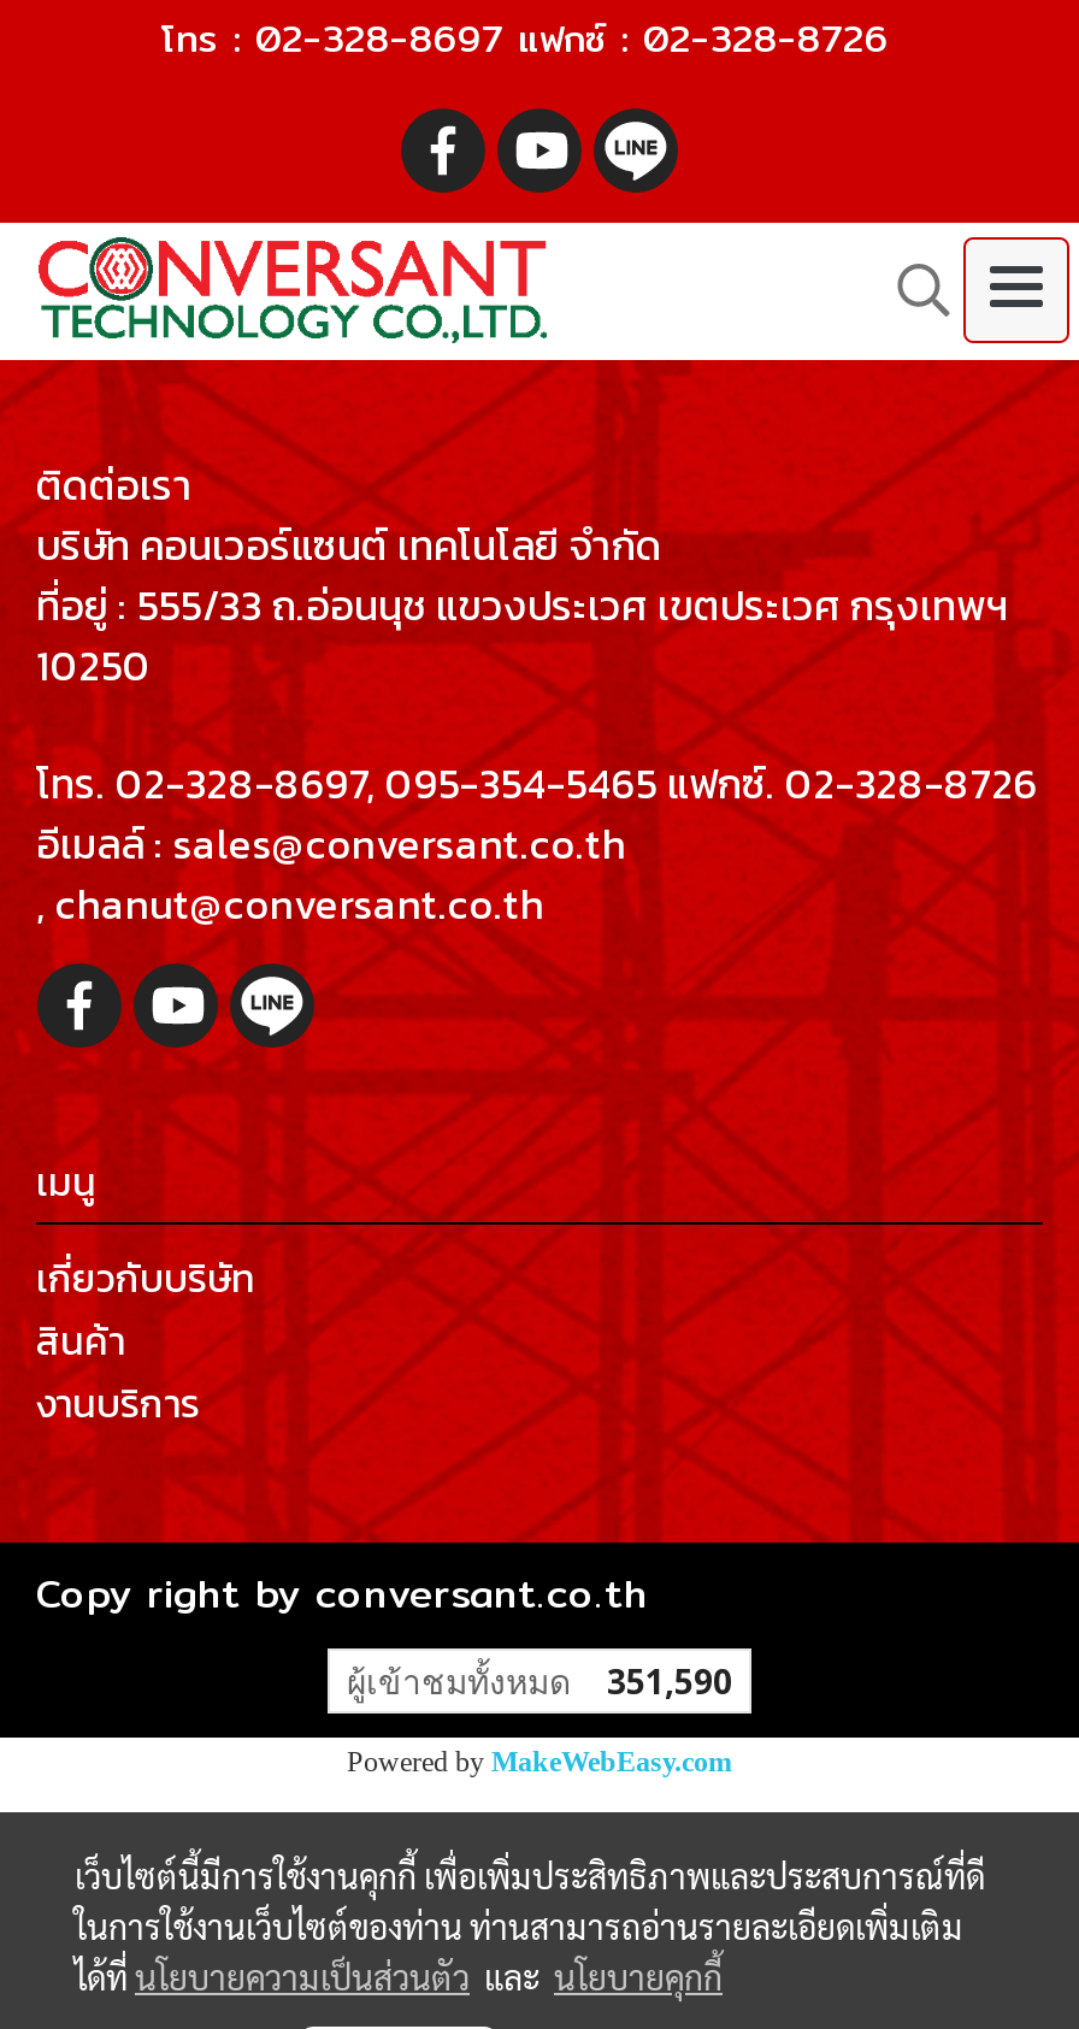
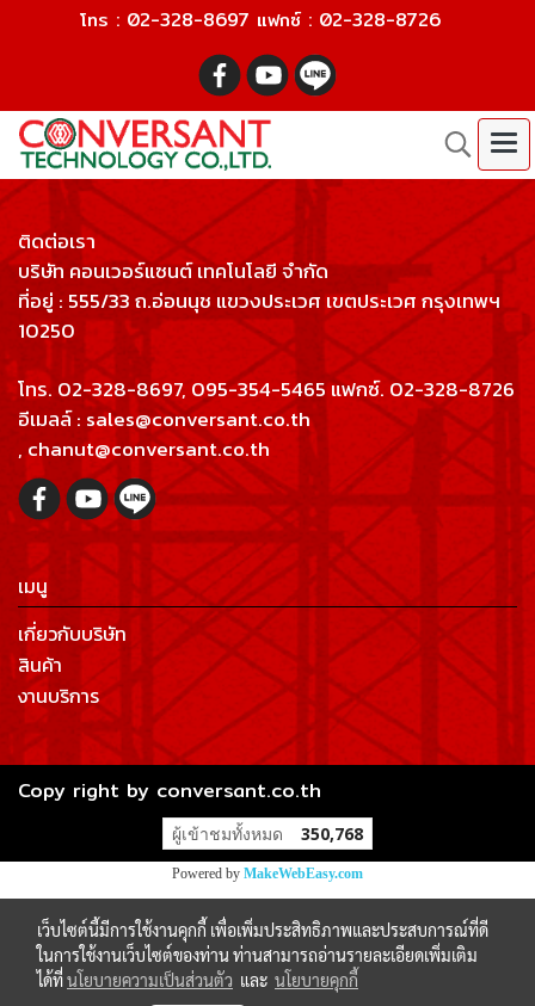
[347,1657,732,1703] ผู้เข้าชมทั้งหมด 351,590 -> [172,822,363,844] ผู้เข้าชมทั้งหมด 350,768

